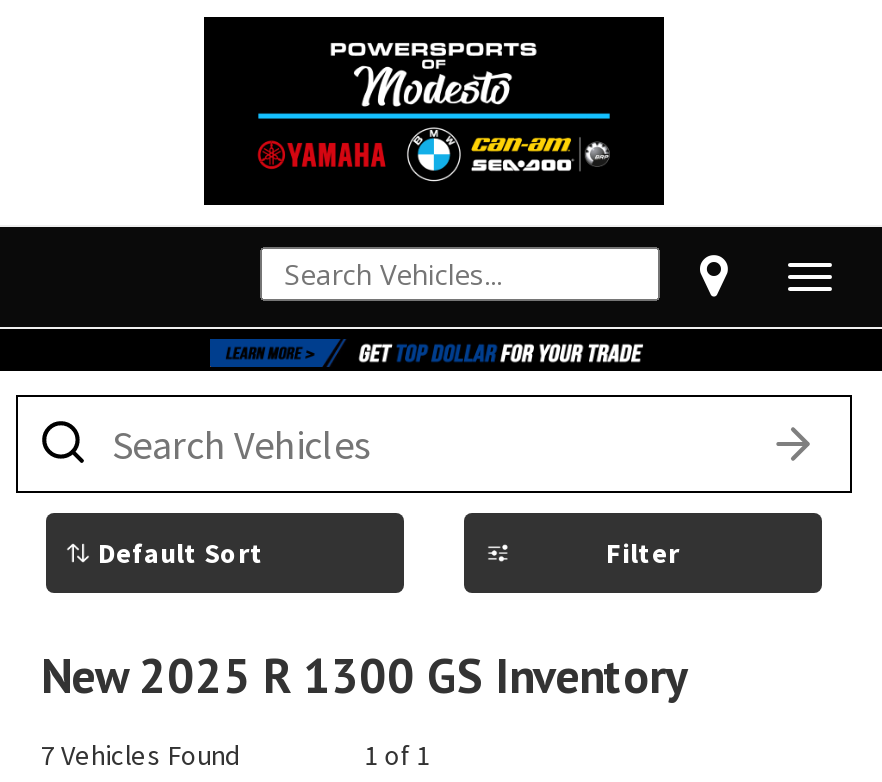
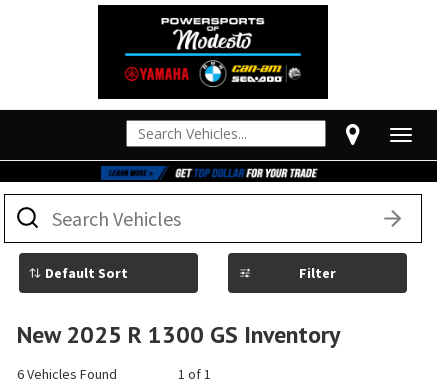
[41,737,241,773] 7 Vehicles Found -> [16,365,116,383] 6 Vehicles Found

